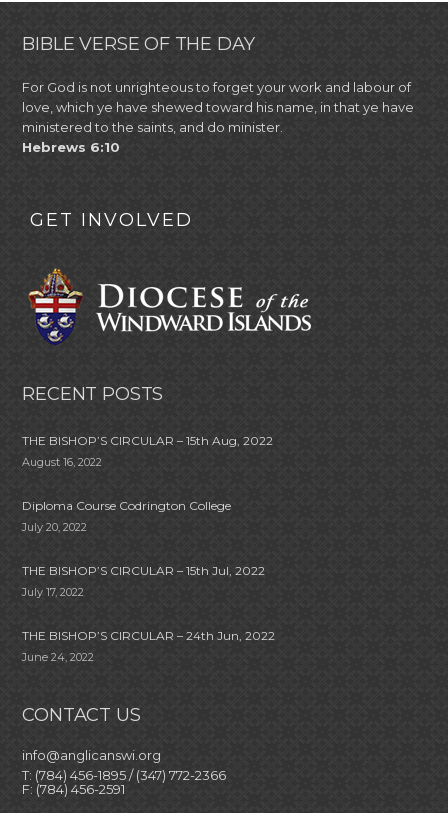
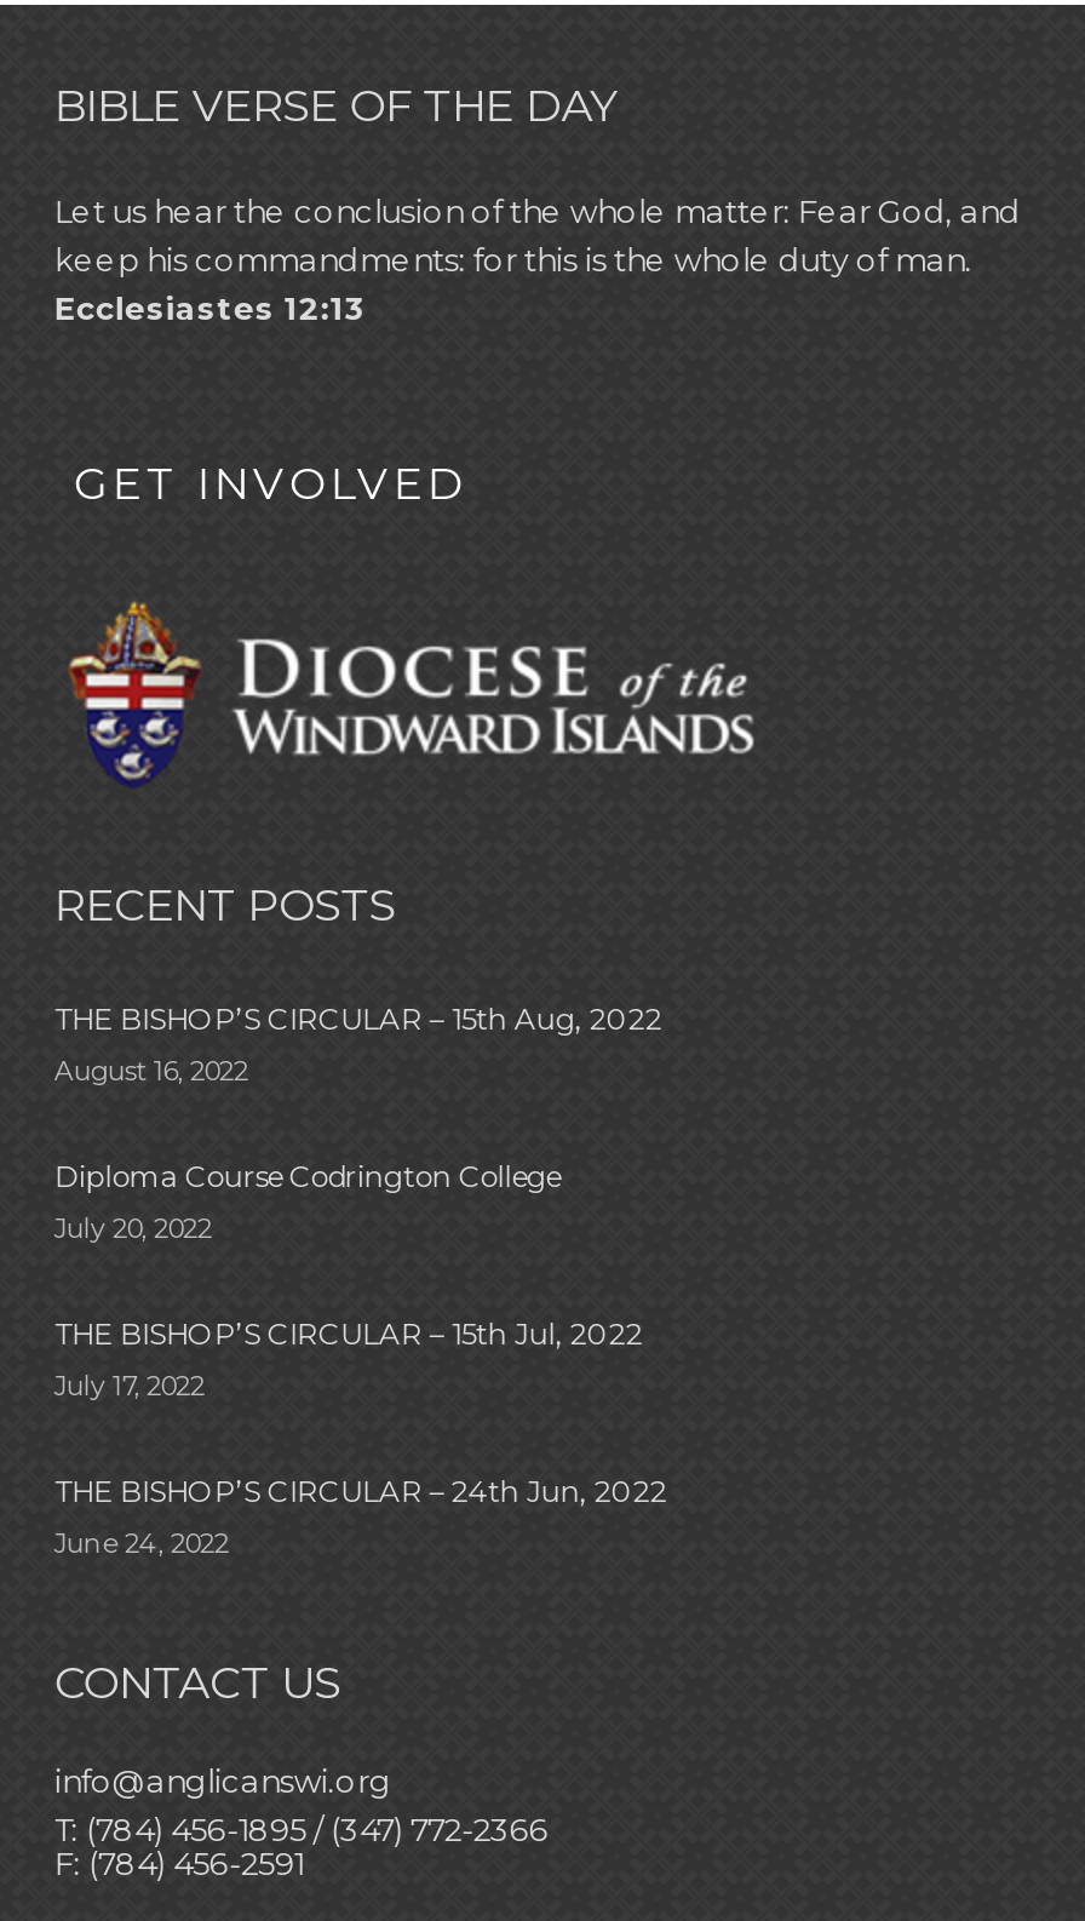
[22,79,414,155] For God is not unrighteous to forget your work and labour of | love, which ye have shewed toward his name, in that ye have | ministered to the saints, and do minister. | Hebrews 6:10 -> [54,191,1021,327] Let us hear the conclusion of the whole matter: Fear God, and | keep his commandments: for this is the whole duty of man. | Ecclesiastes 12:13

